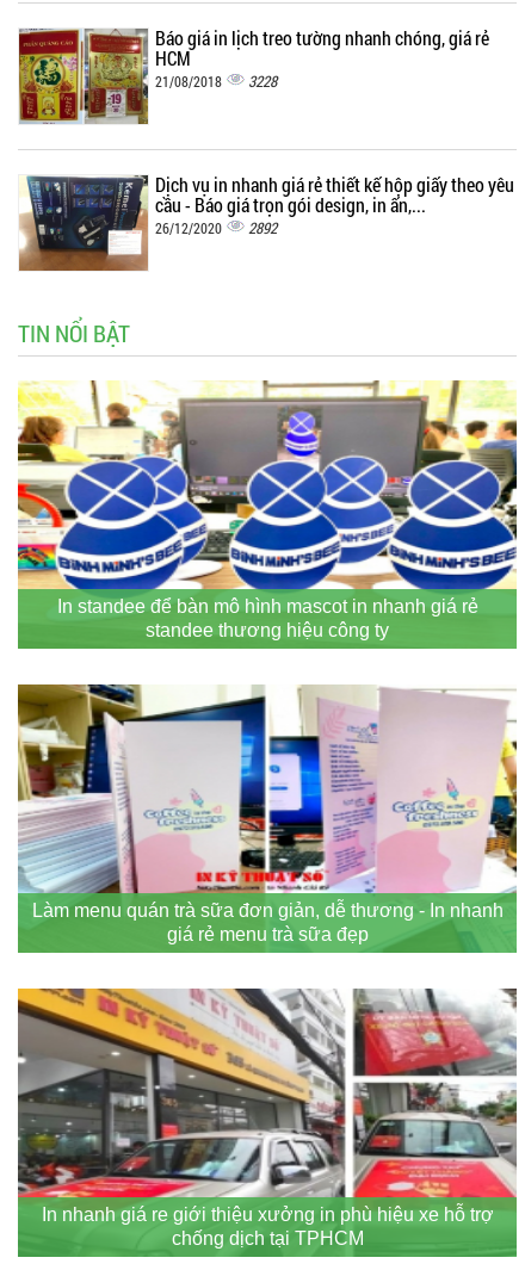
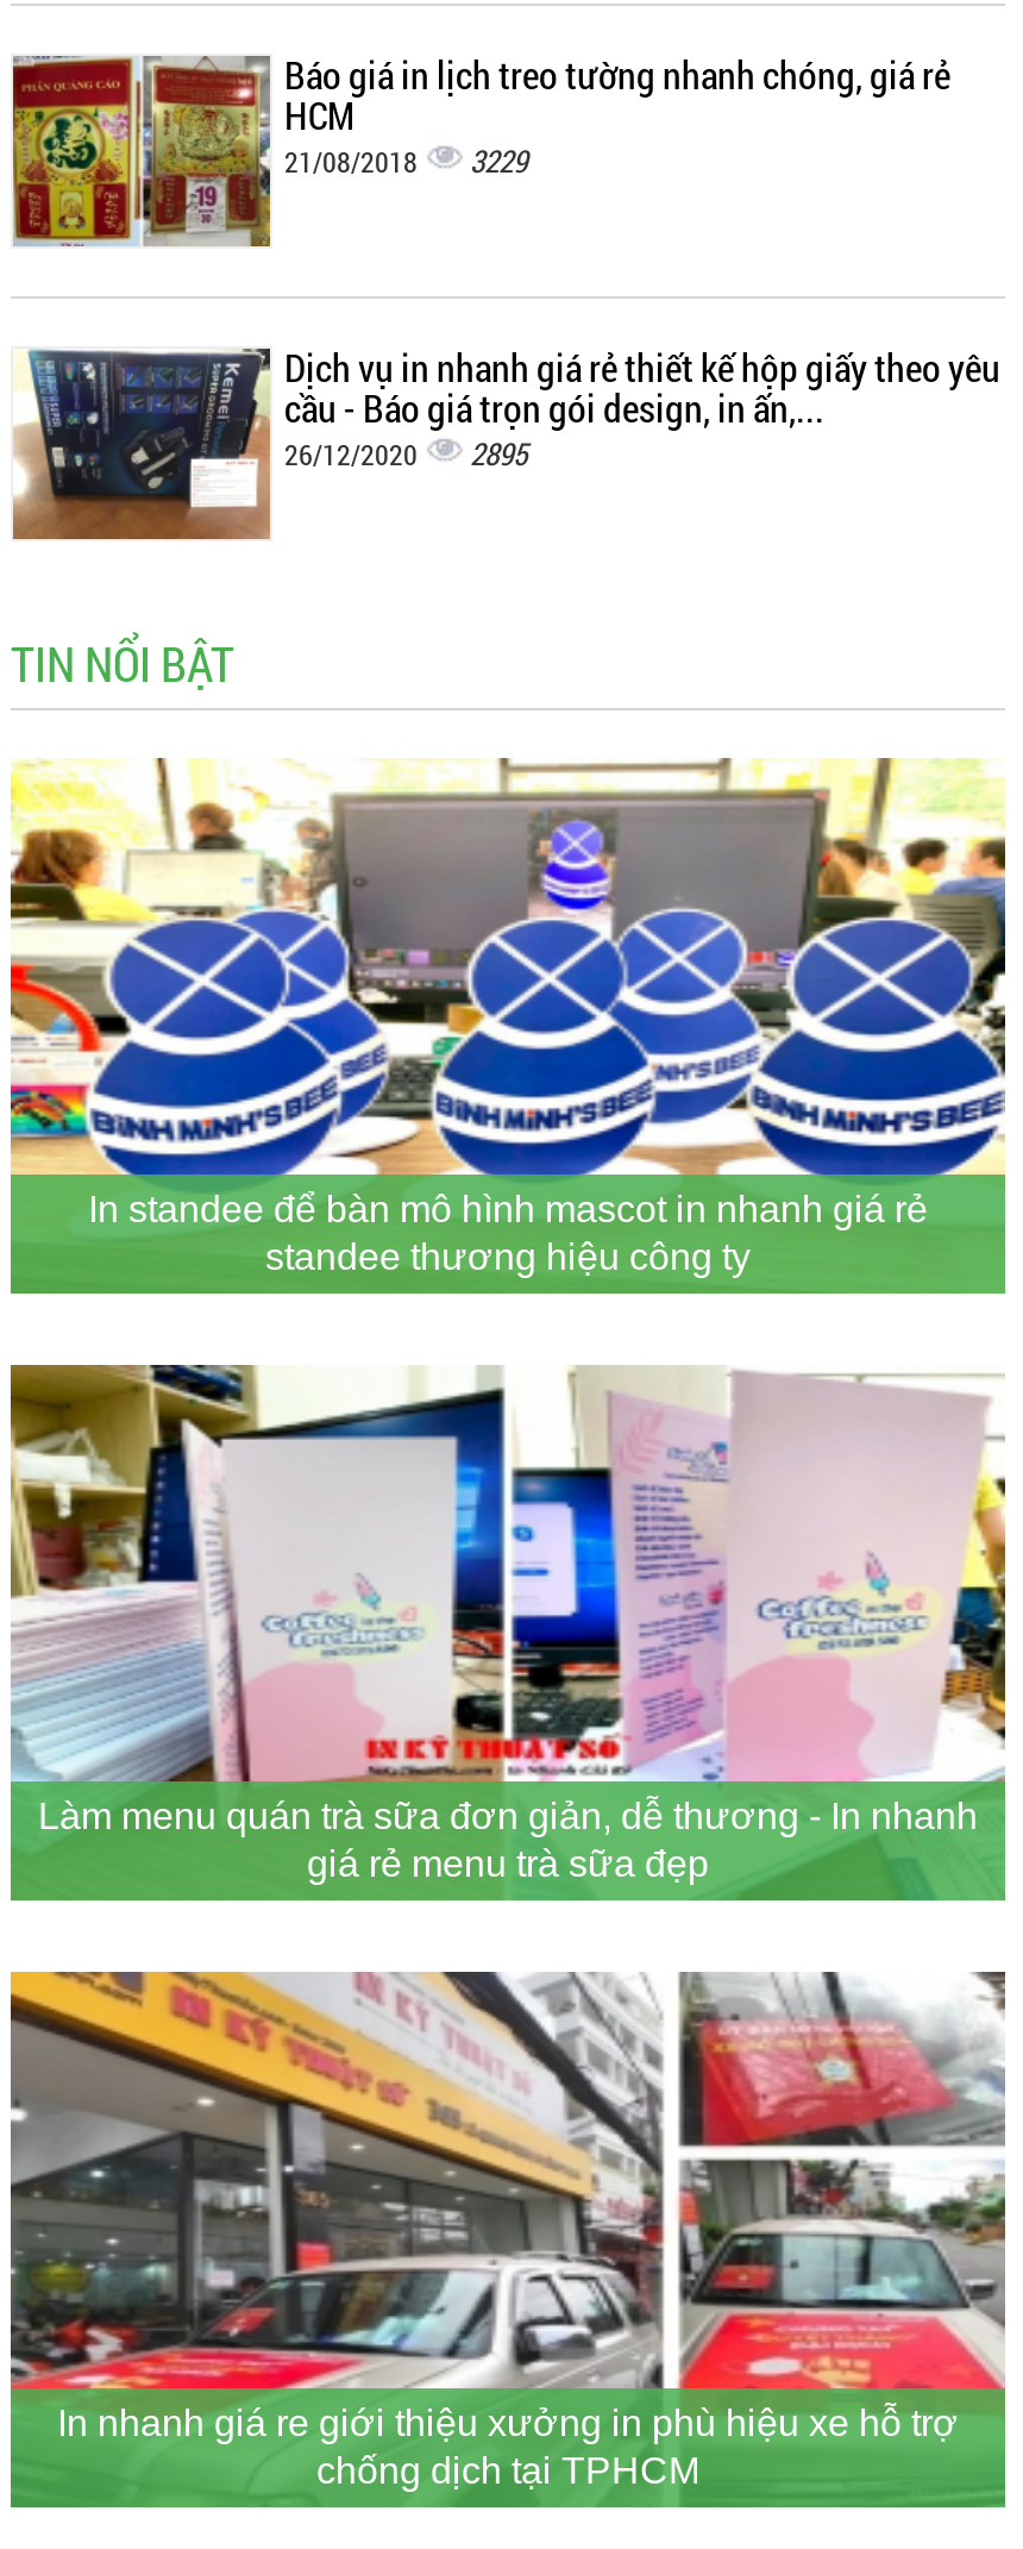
[155,70,277,92] 21/08/2018 3228 -> [284,139,527,182] 21/08/2018 3229
[155,217,277,239] 26/12/2020 2892 -> [284,432,527,475] 26/12/2020 2895

